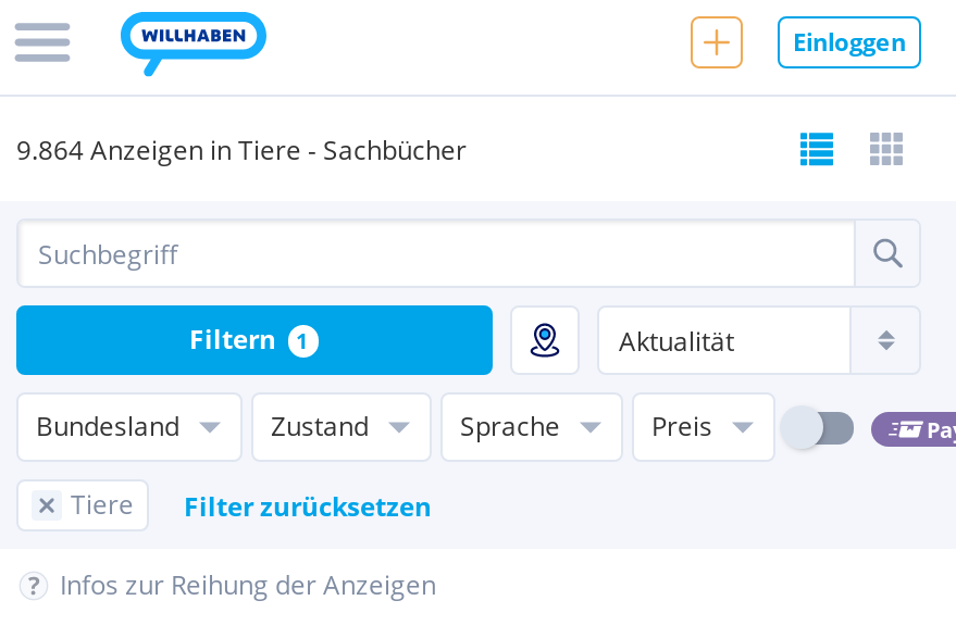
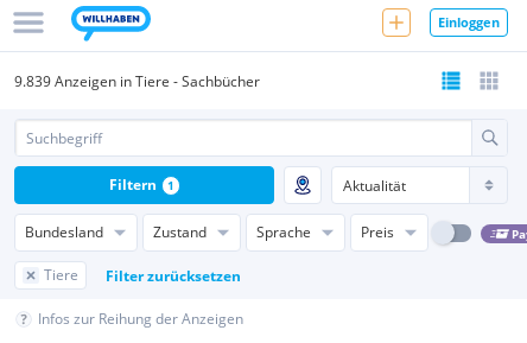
[16,130,467,167] 9.864 Anzeigen in Tiere - Sachbücher -> [14,71,260,91] 9.839 Anzeigen in Tiere - Sachbücher

